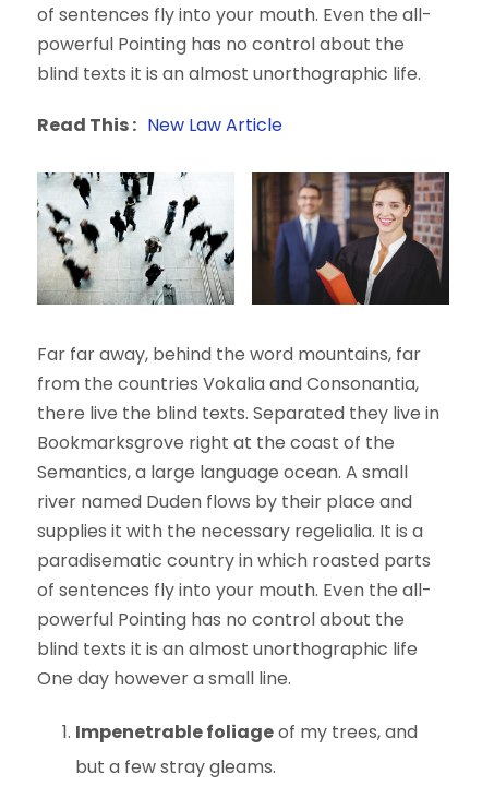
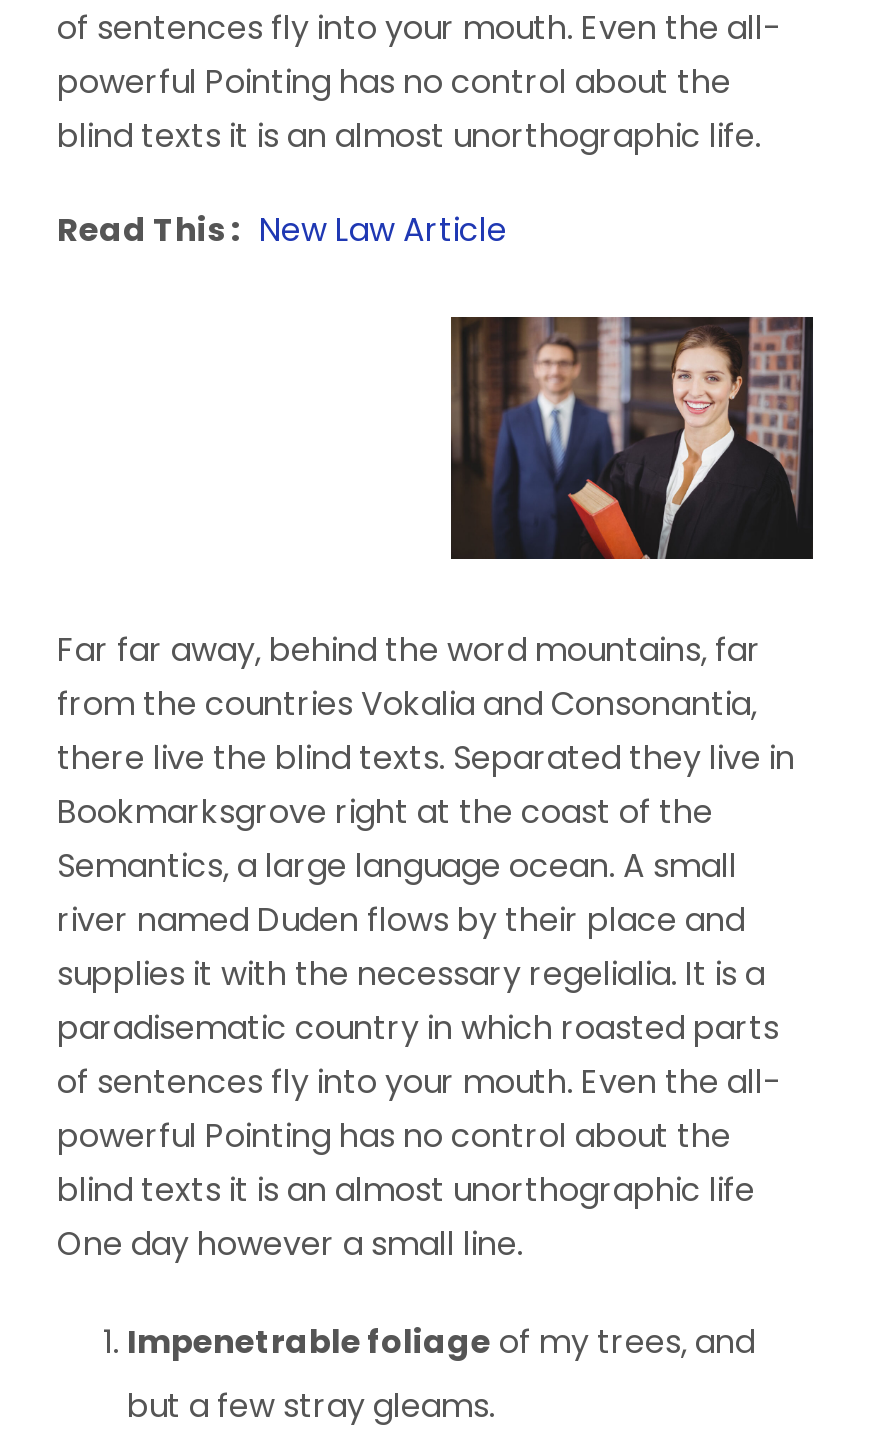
[36,171,236,306] [image] -> none

